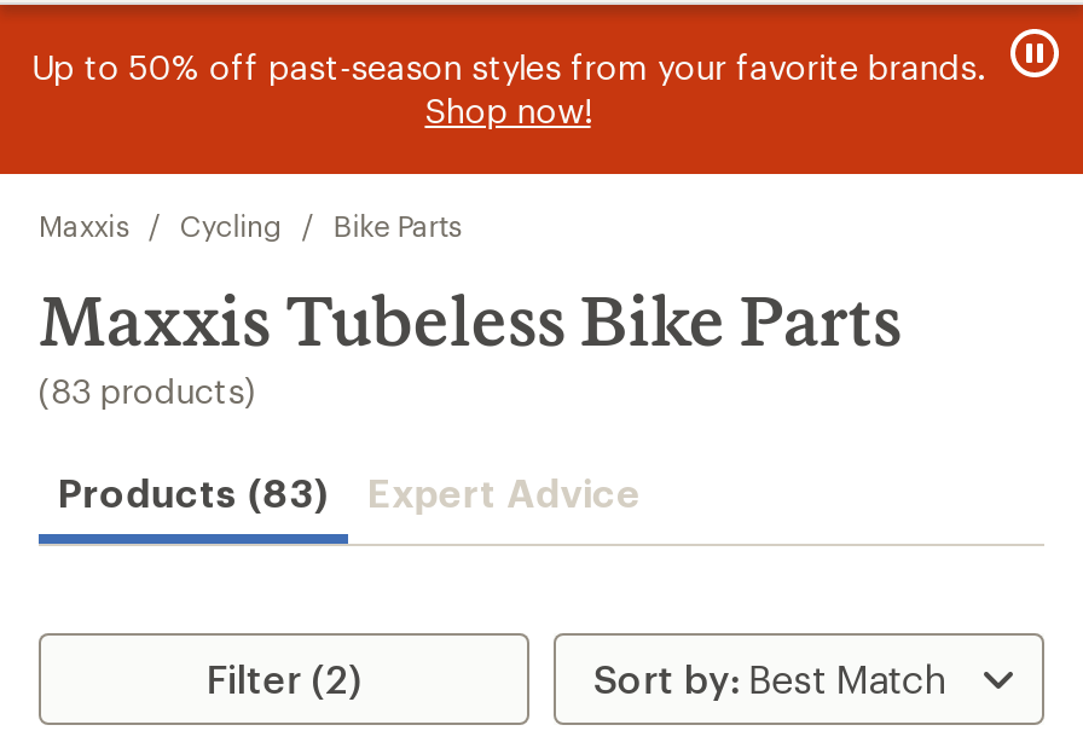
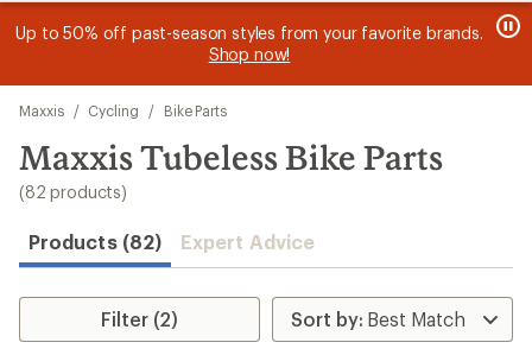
[39,370,256,411] (83 products) -> [19,182,127,202] (82 products)
[58,469,641,515] Products (83) Expert Advice -> [28,230,315,253] Products (82) Expert Advice

